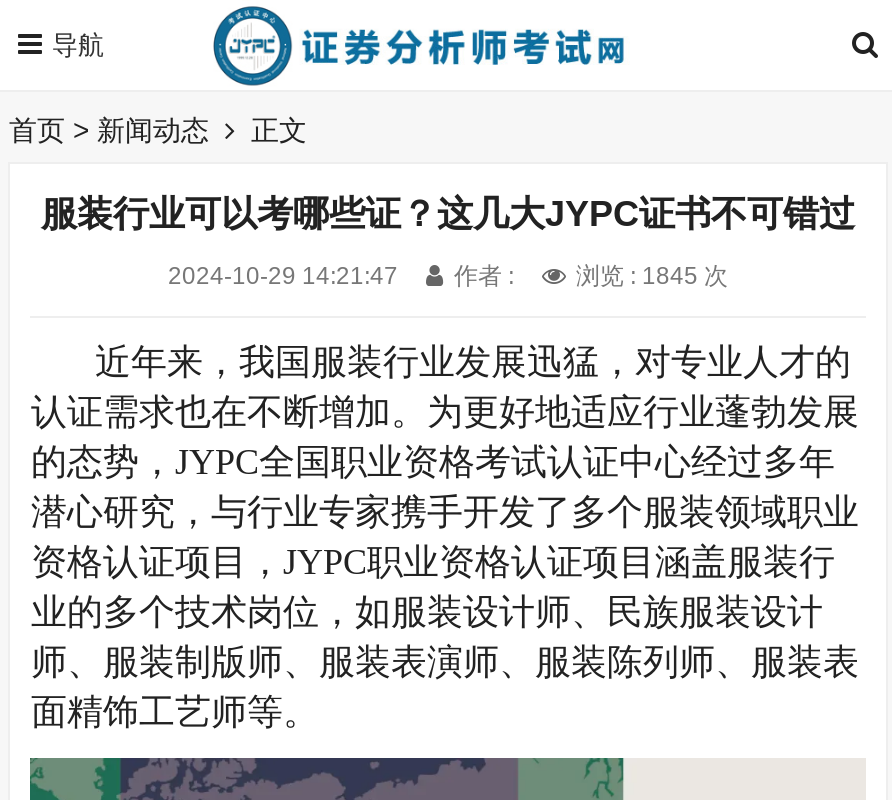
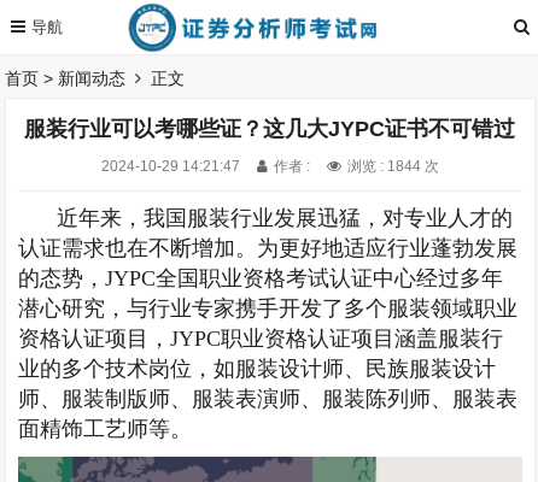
[576,262,728,290] 浏览 : 1845 次 -> [347,158,439,175] 浏览 : 1844 次

